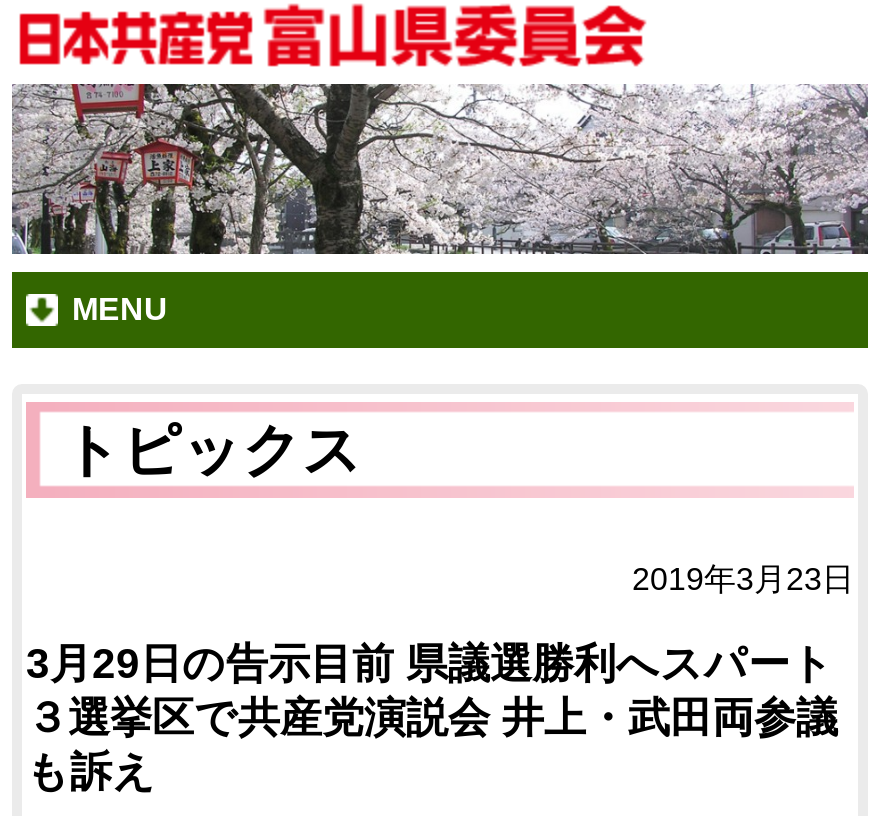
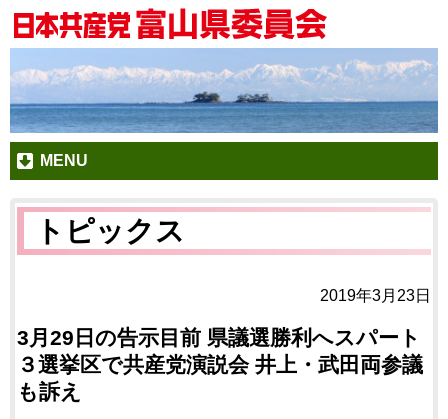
[10,82,870,256] [image] -> [10,48,439,134] [image]

